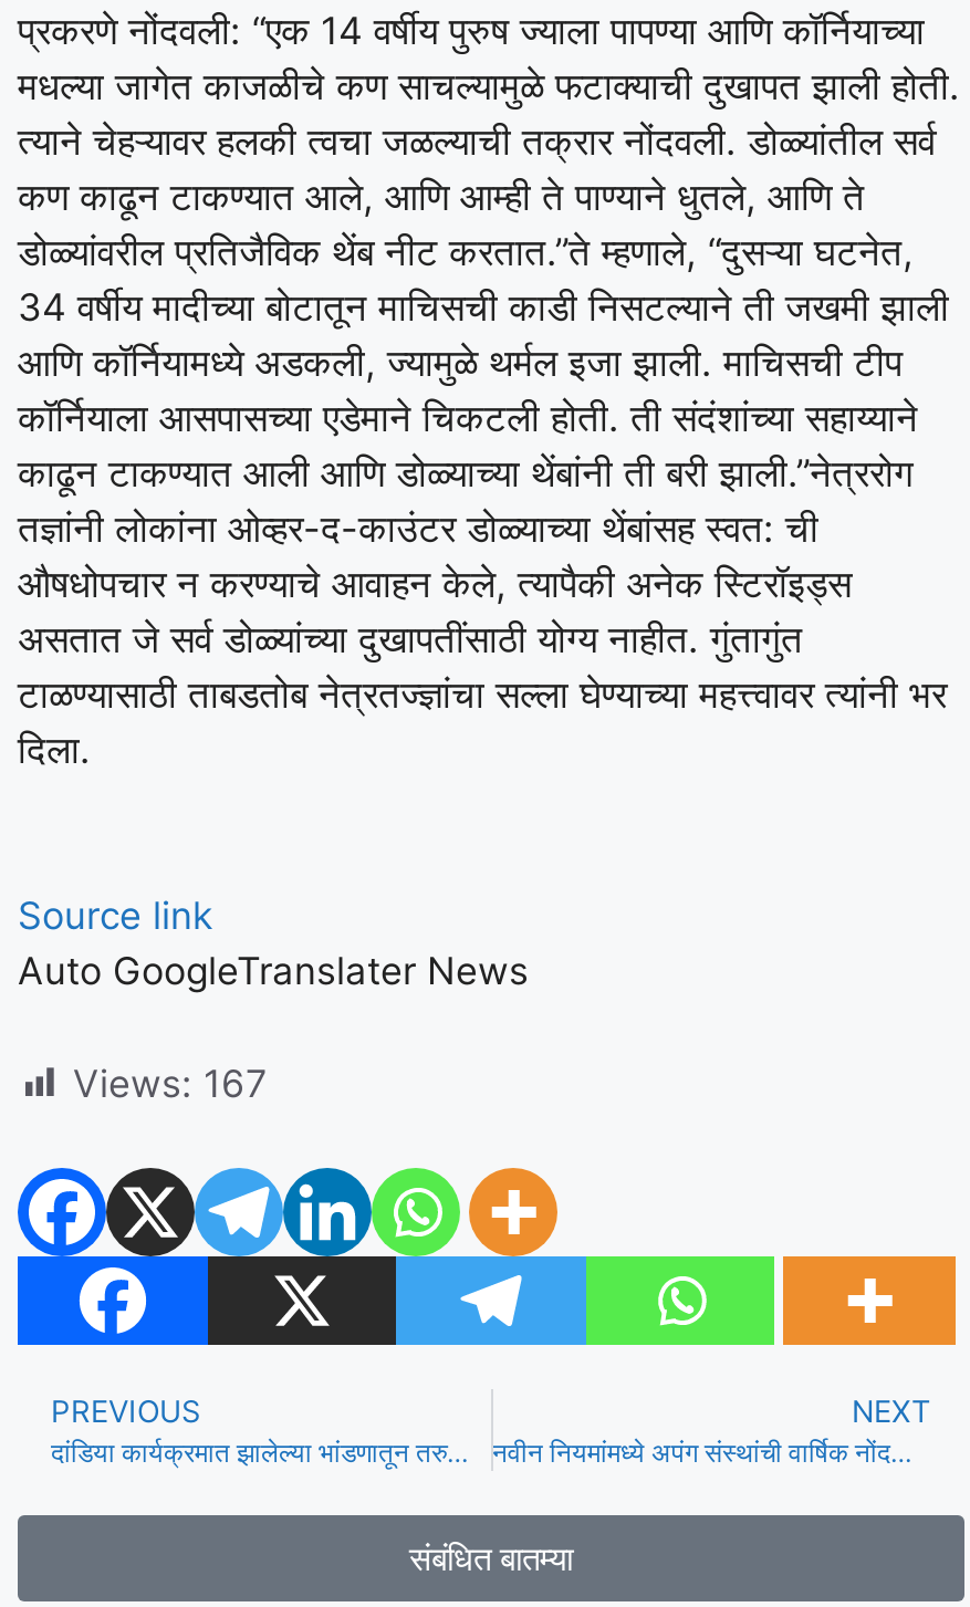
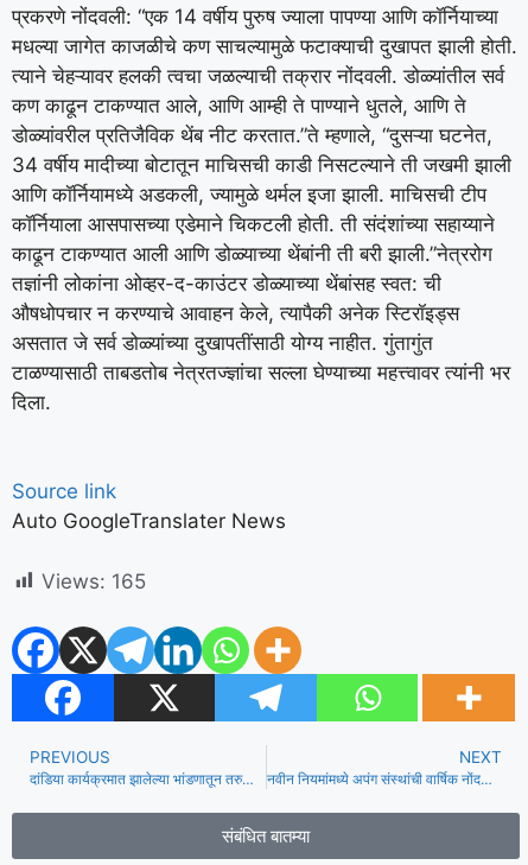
[73,1061,268,1105] Views: 167 -> [42,569,146,593] Views: 165

